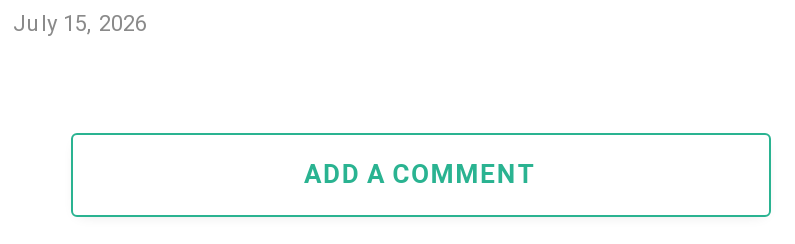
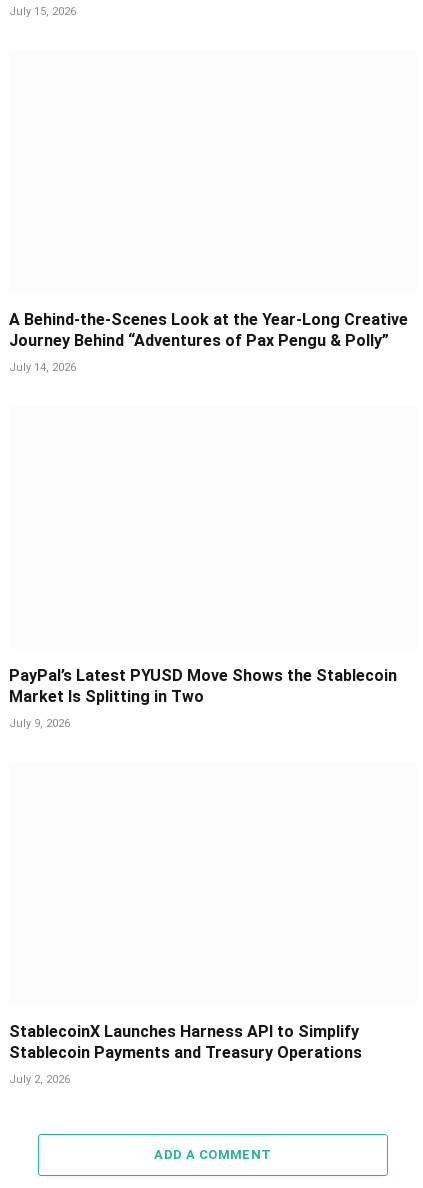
none -> [9,310,408,374] A Behind-the-Scenes Look at the Year-Long Creative | Journey Behind “Adventures of Pax Pengu & Polly” | July 14, 2026
none -> [9,666,397,730] PayPal’s Latest PYUSD Move Shows the Stablecoin | Market Is Splitting in Two | July 9, 2026
none -> [9,1022,362,1086] StablecoinX Launches Harness API to Simplify | Stablecoin Payments and Treasury Operations | July 2, 2026

